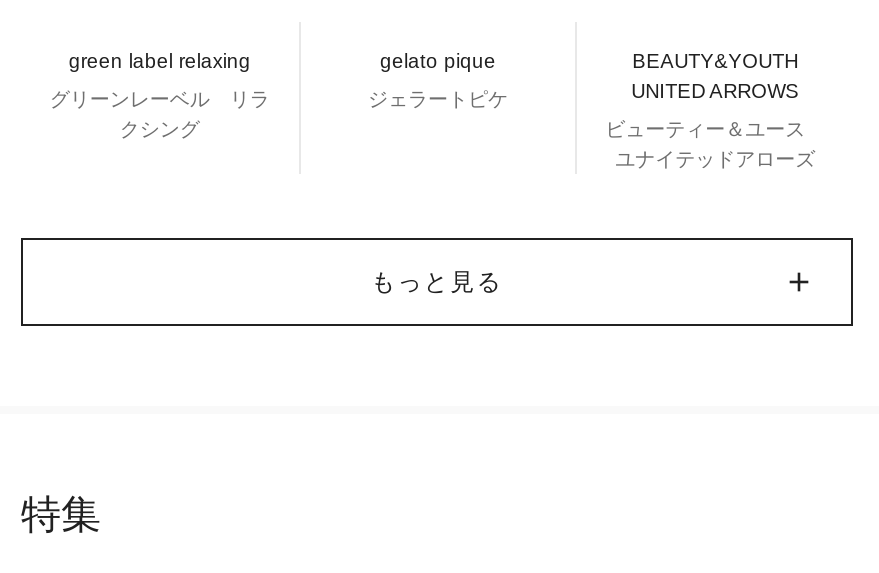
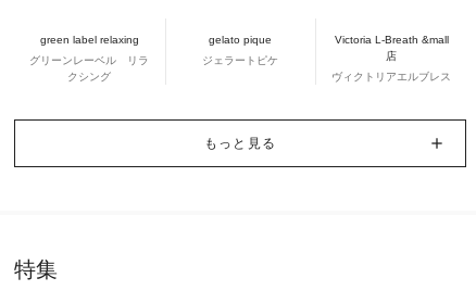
[631,50,799,102] BEAUTY&YOUTH | UNITED ARROWS -> [334,34,448,62] Victoria L-Breath &mall | 店
[605,118,825,170] ビューティー＆ユース | ユナイテッドアローズ -> [332,71,451,83] ヴィクトリアエルブレス

